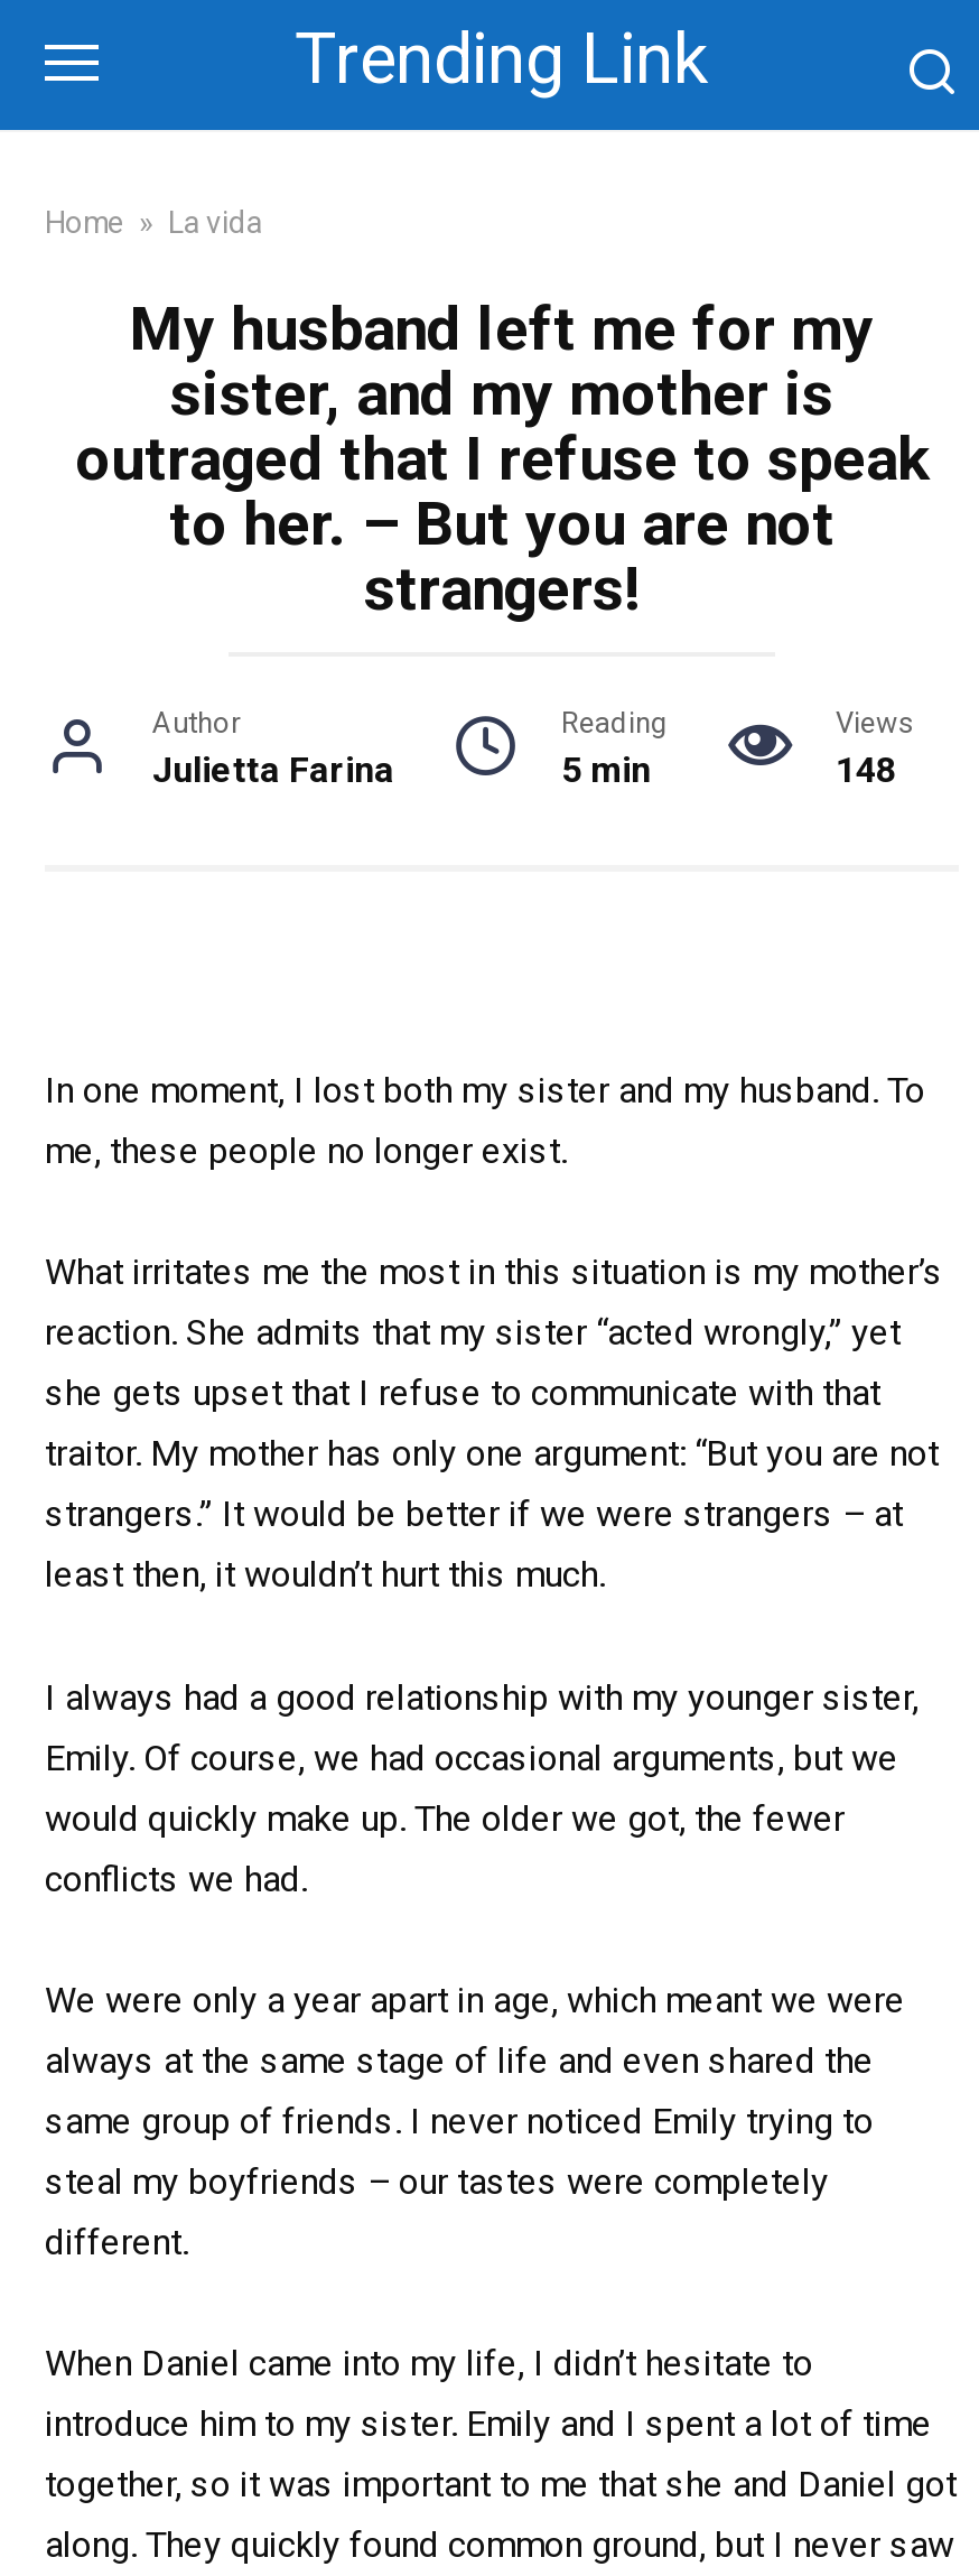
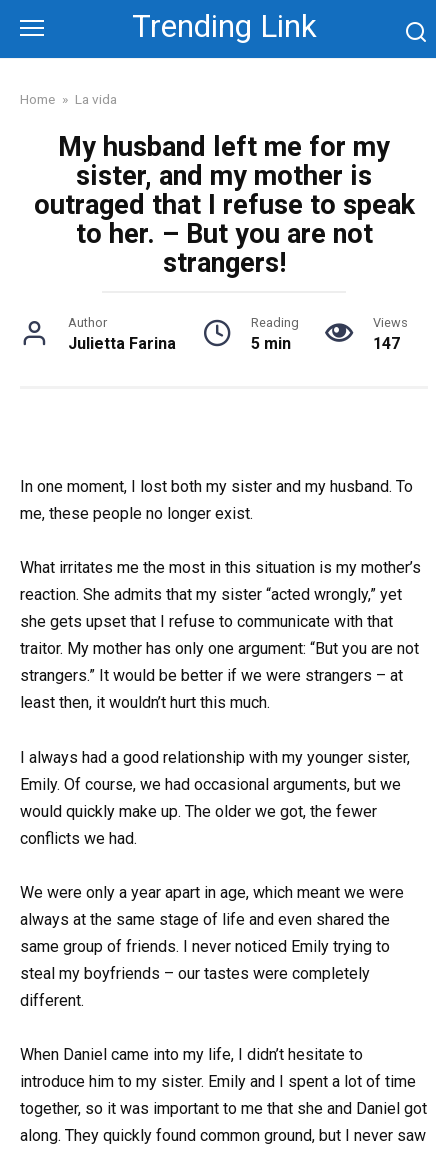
[836,748,896,791] 148 -> [373,334,400,353] 147

